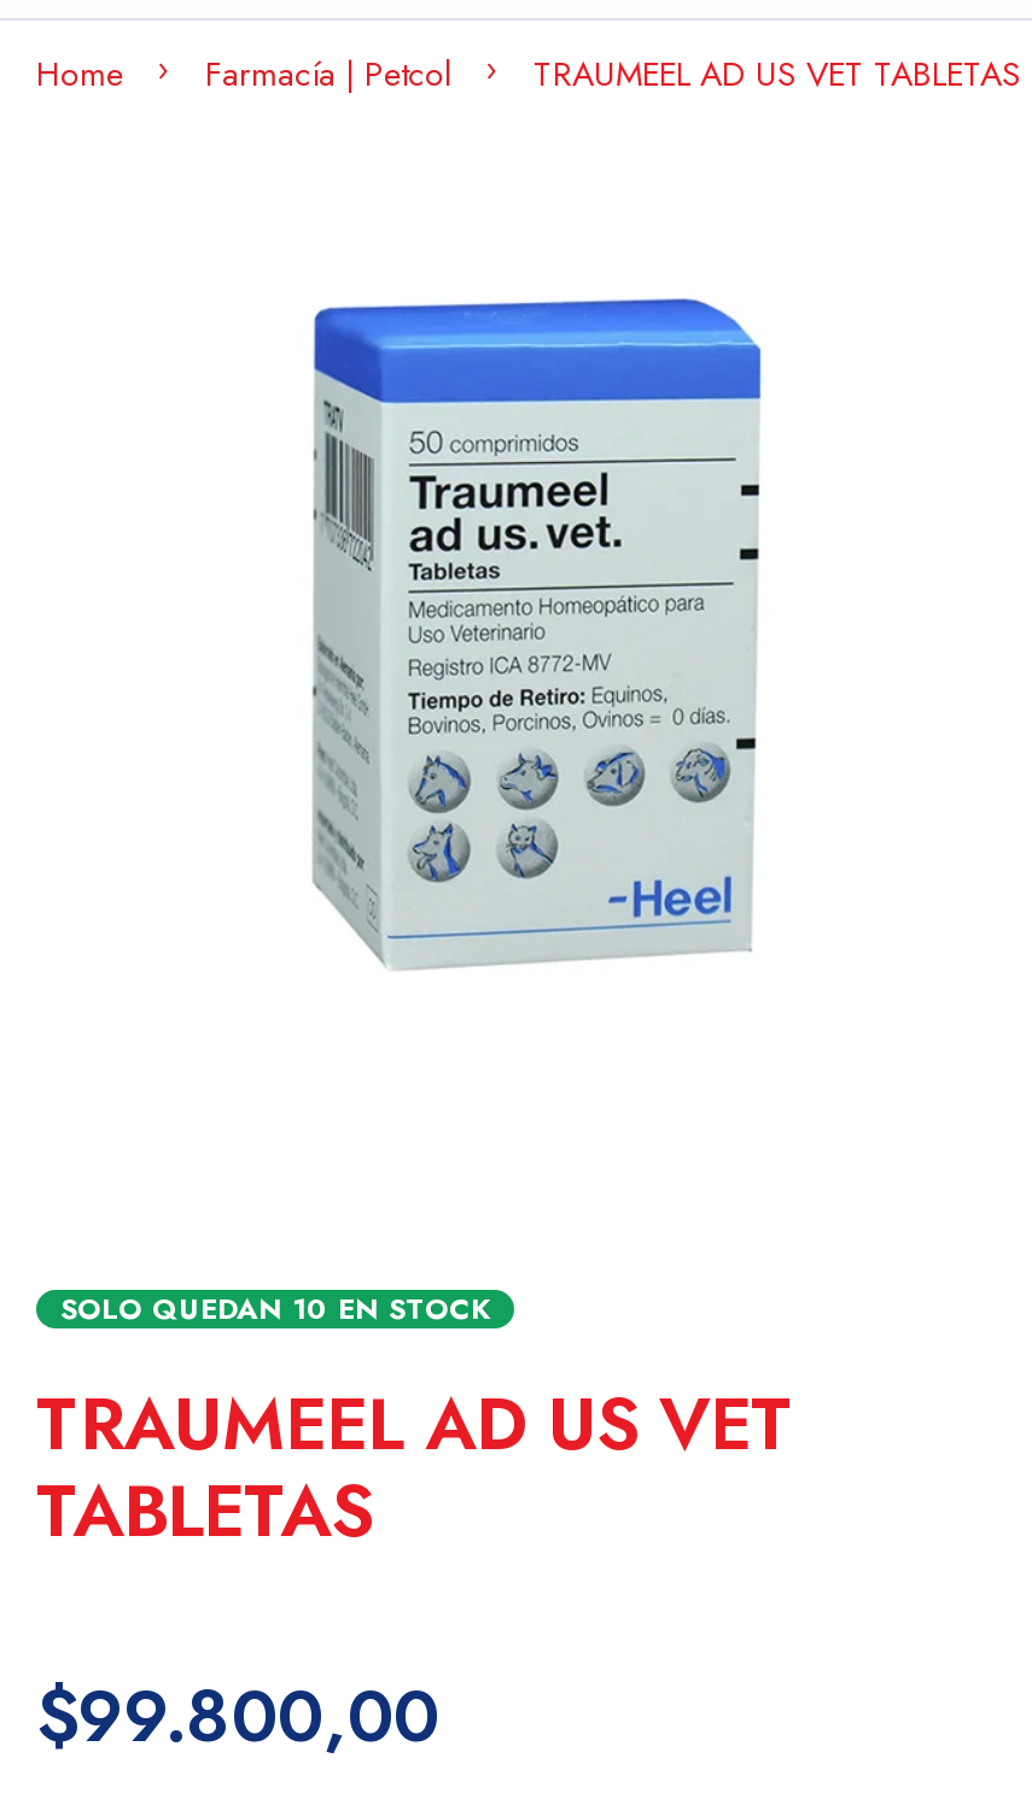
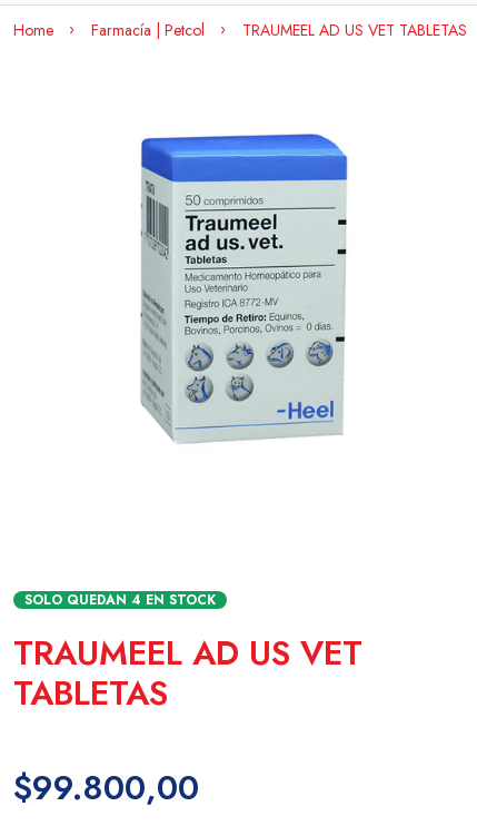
[60,1286,490,1330] SOLO QUEDAN10EN STOCK -> [24,590,216,610] SOLO QUEDAN4EN STOCK

